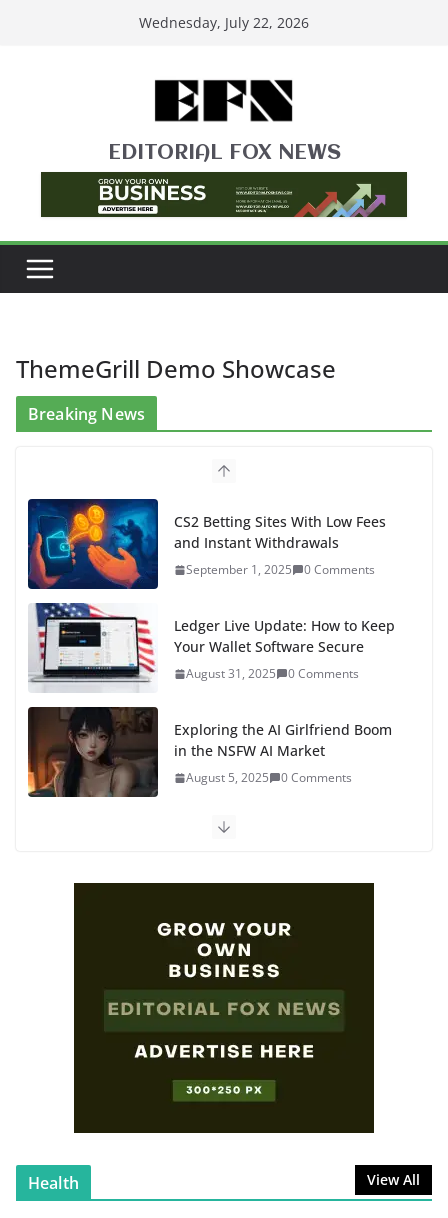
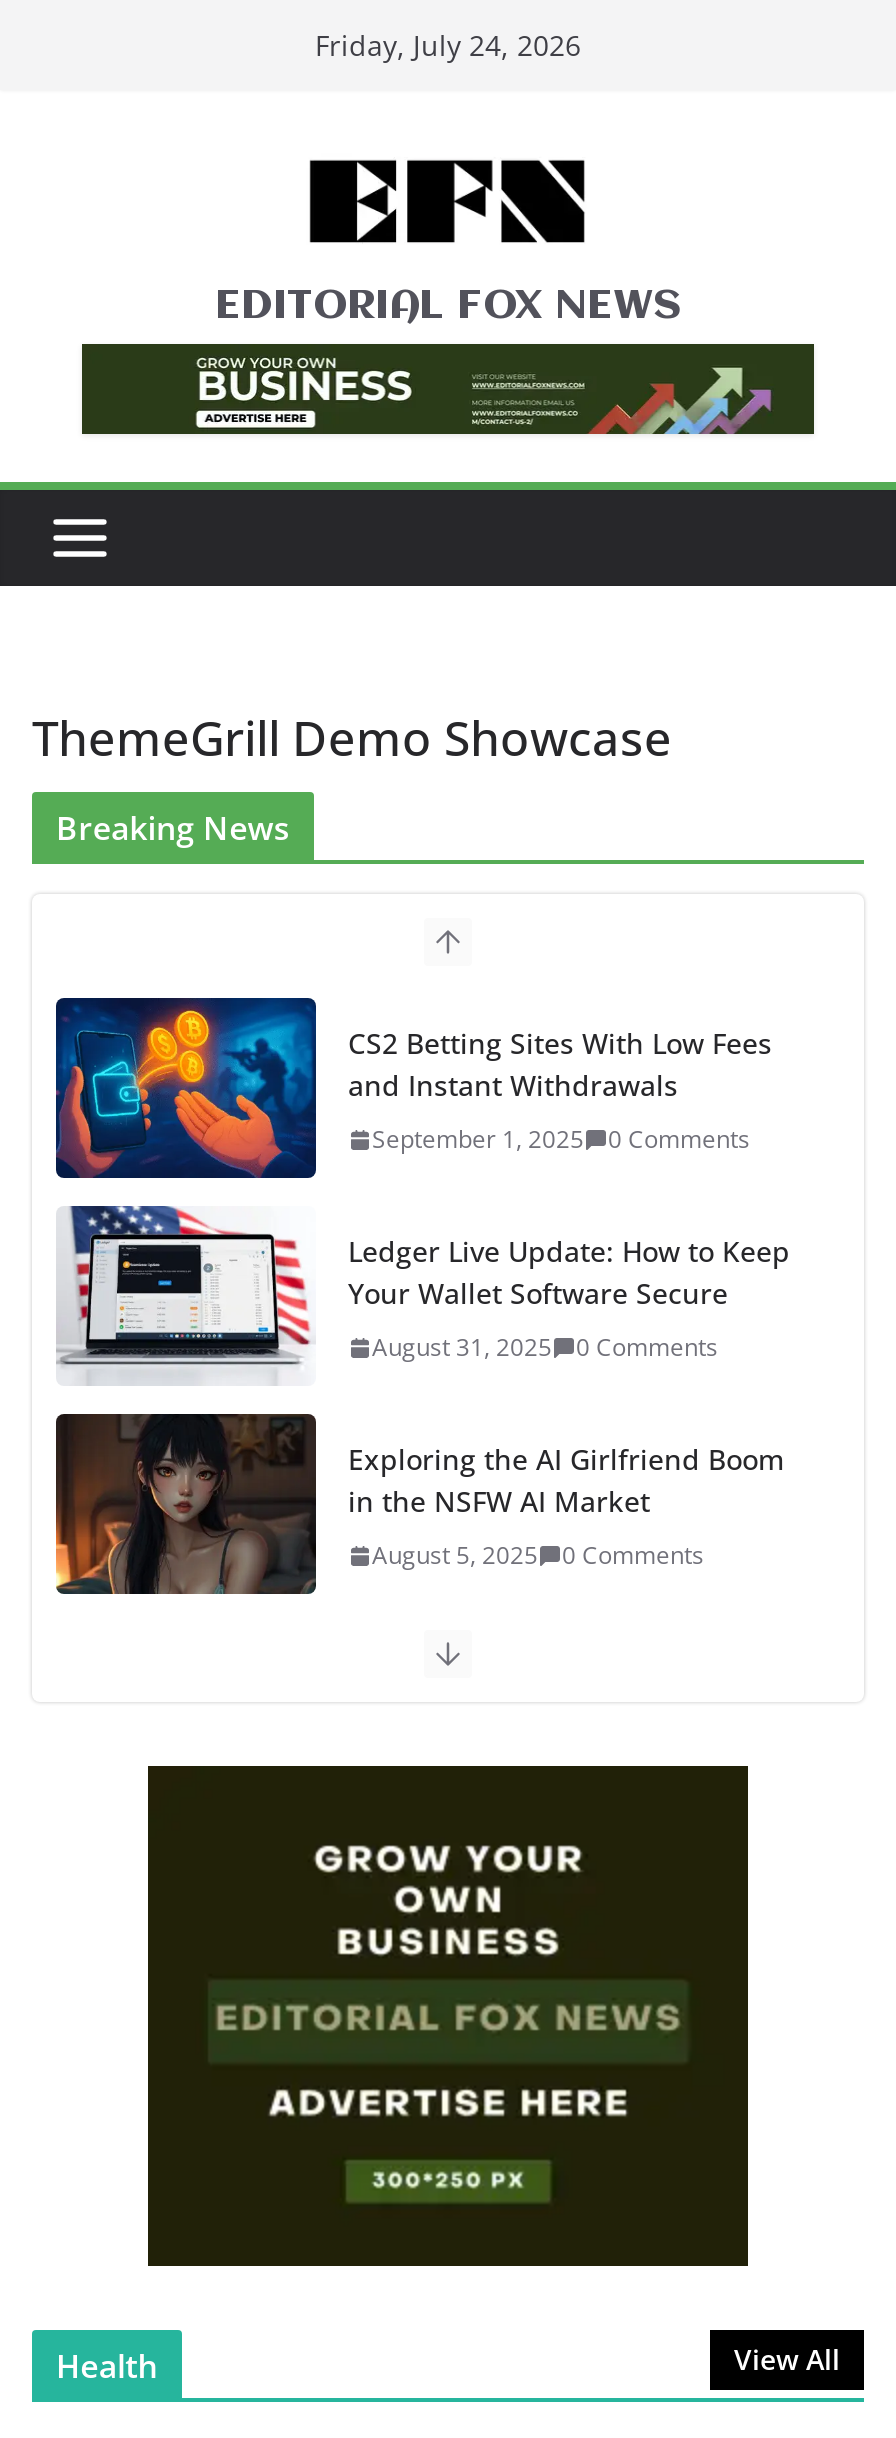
[139,13,309,32] Wednesday, July 22, 2026 -> [315,26,581,64] Friday, July 24, 2026

